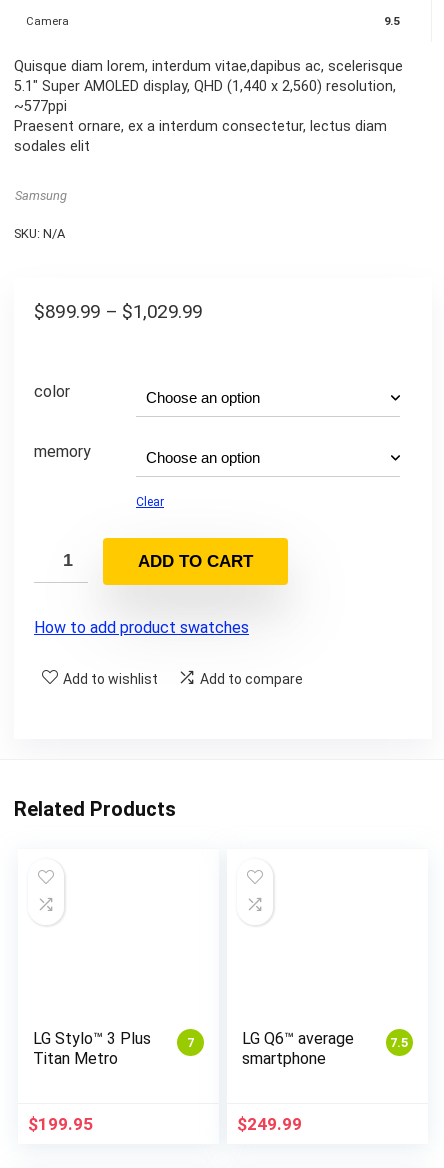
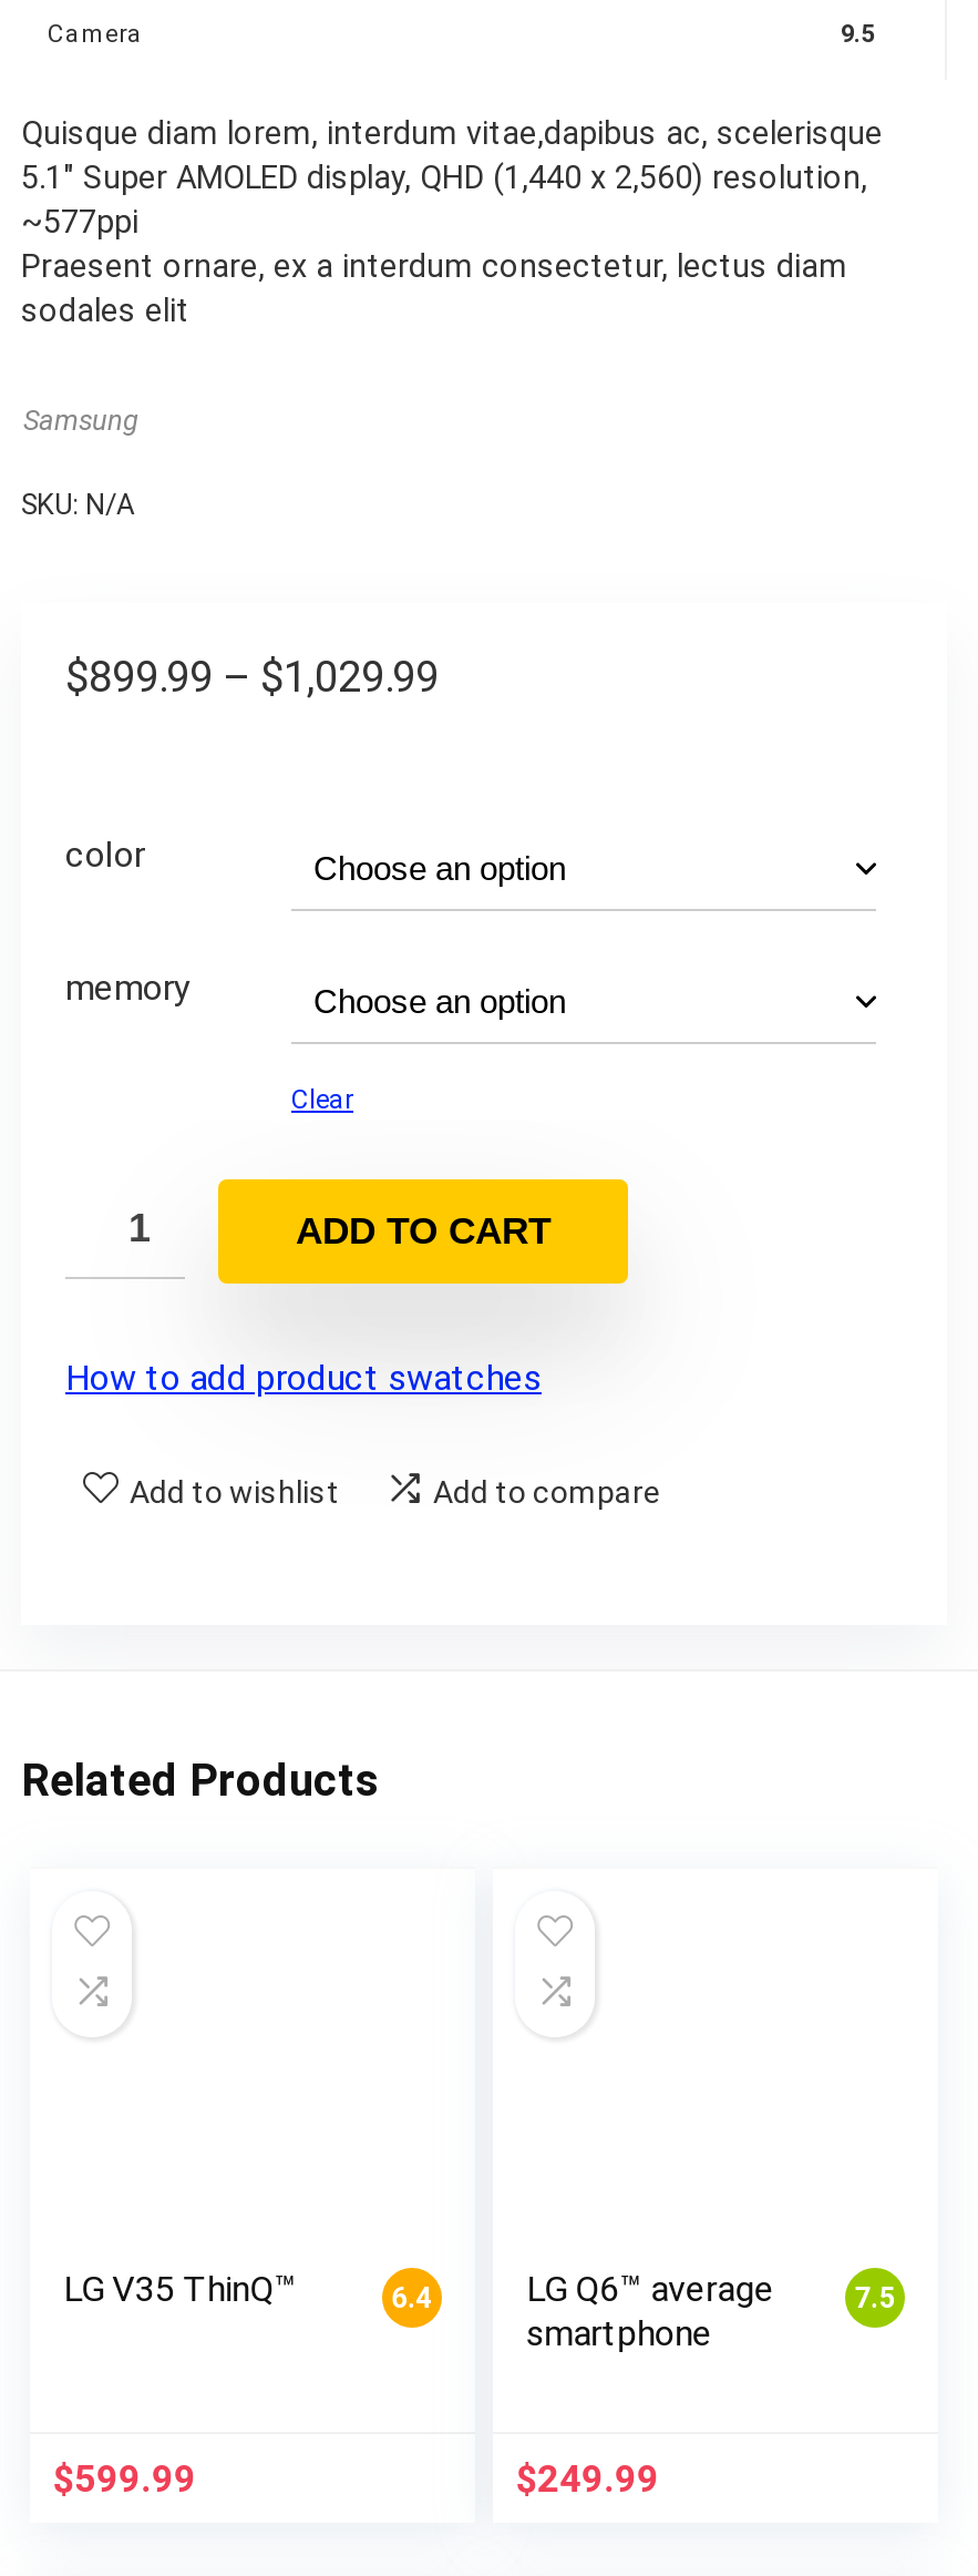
[33,1029,194,1068] 7 | LG Stylo™ 3 Plus | Titan Metro -> [64,2268,432,2315] 6.4 | LG V35 ThinQ™
[28,1114,93,1134] $199.95 -> [52,2457,196,2501] $599.99

